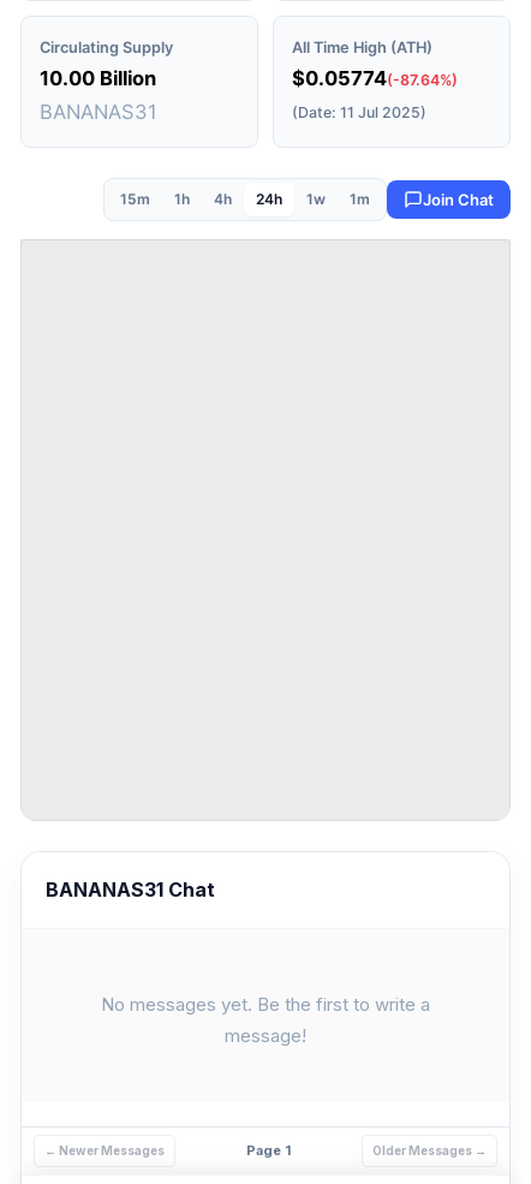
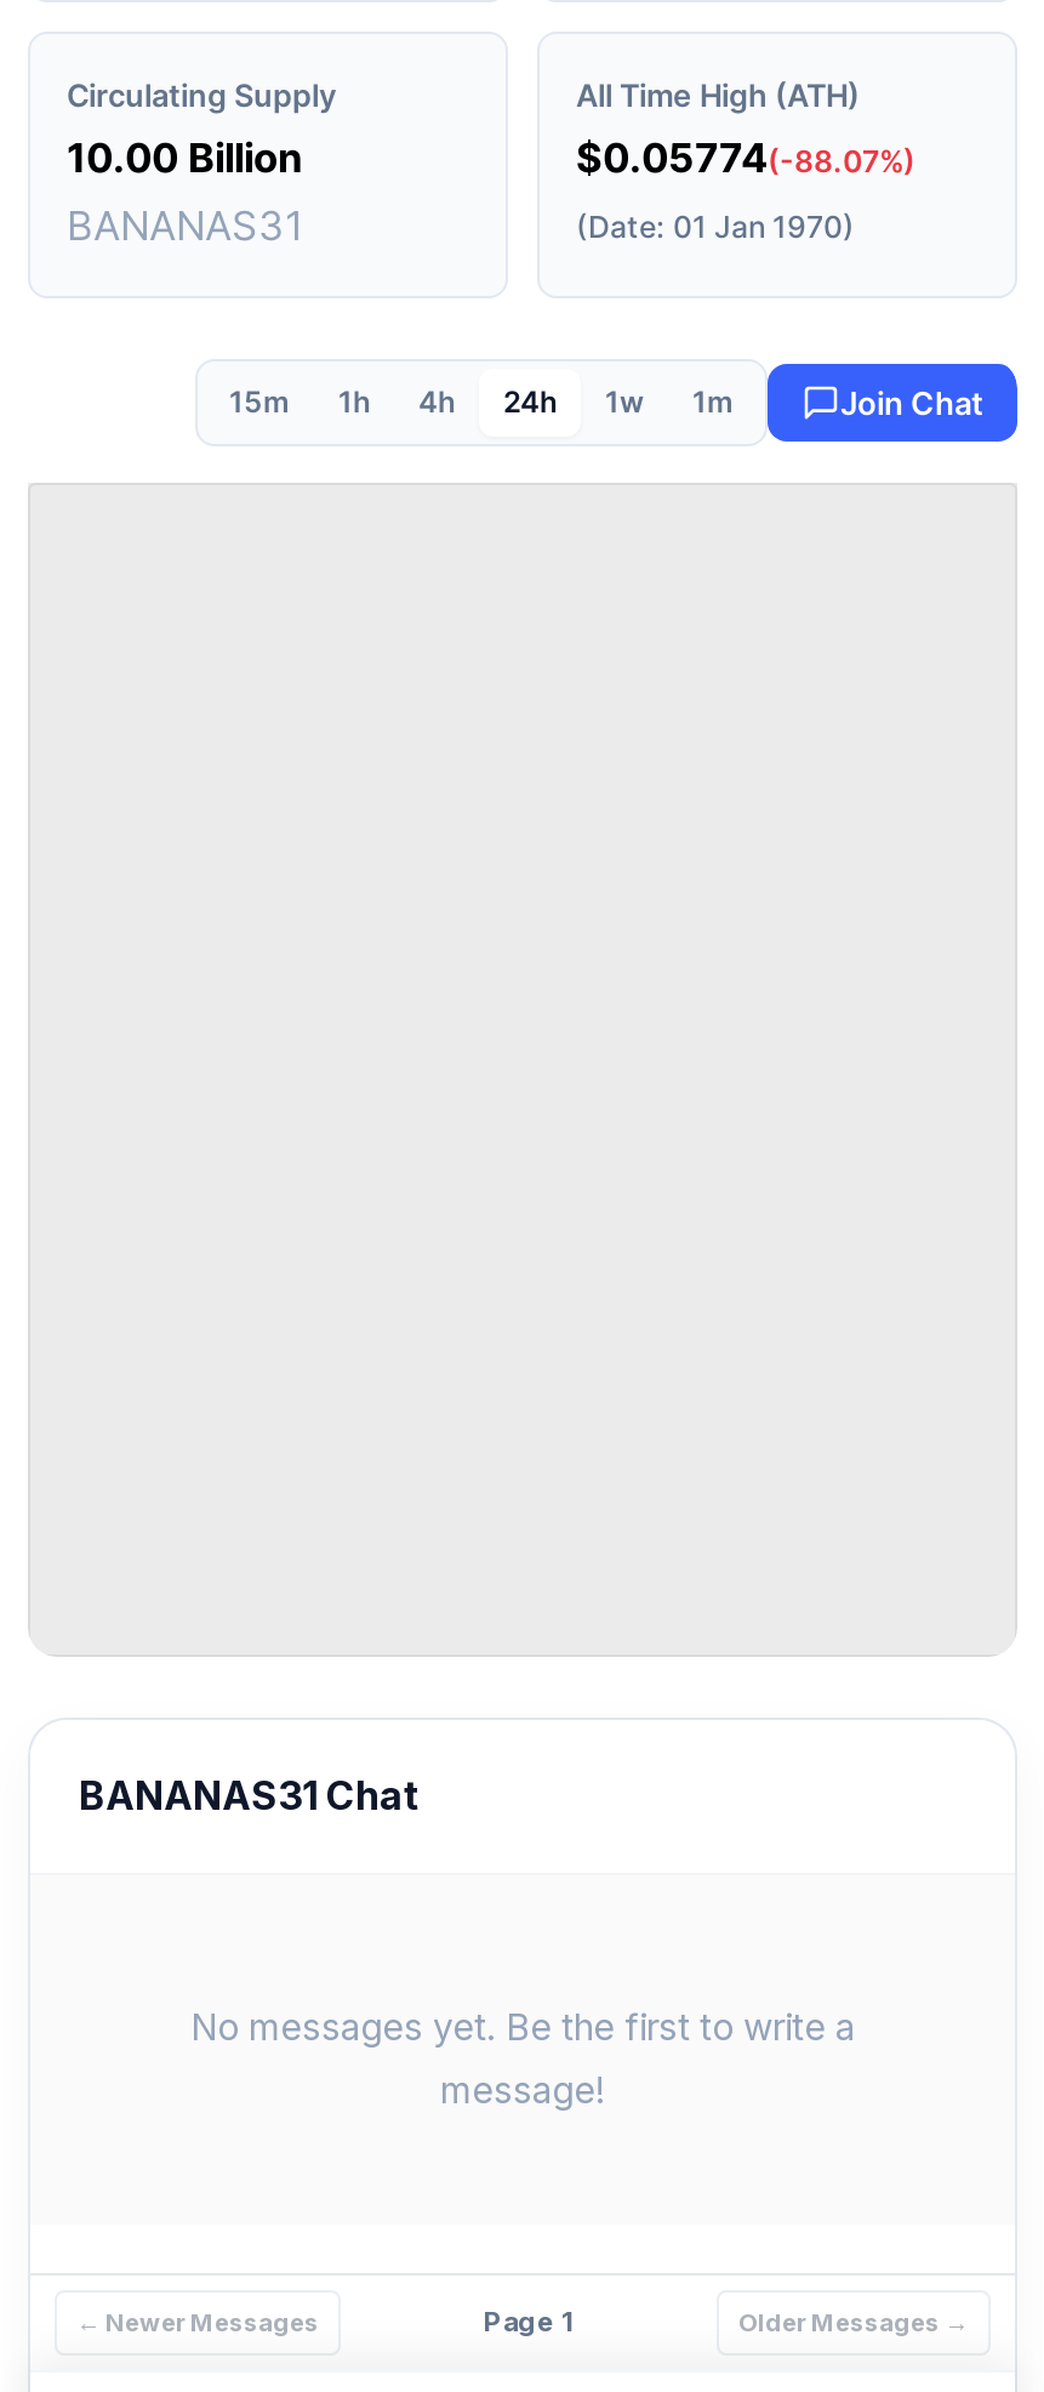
[292,66,458,90] $0.05774(-87.64%) -> [576,132,915,181] $0.05774(-88.07%)
[292,103,426,121] (Date: 11 Jul 2025) -> [576,207,855,244] (Date: 01 Jan 1970)

